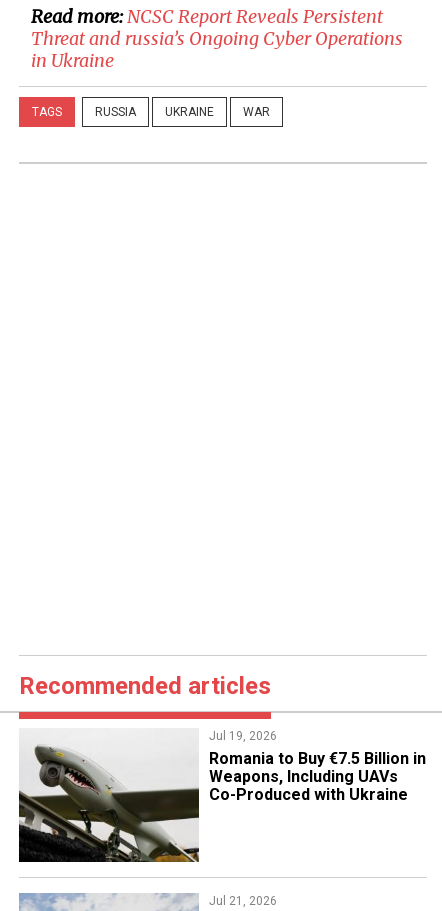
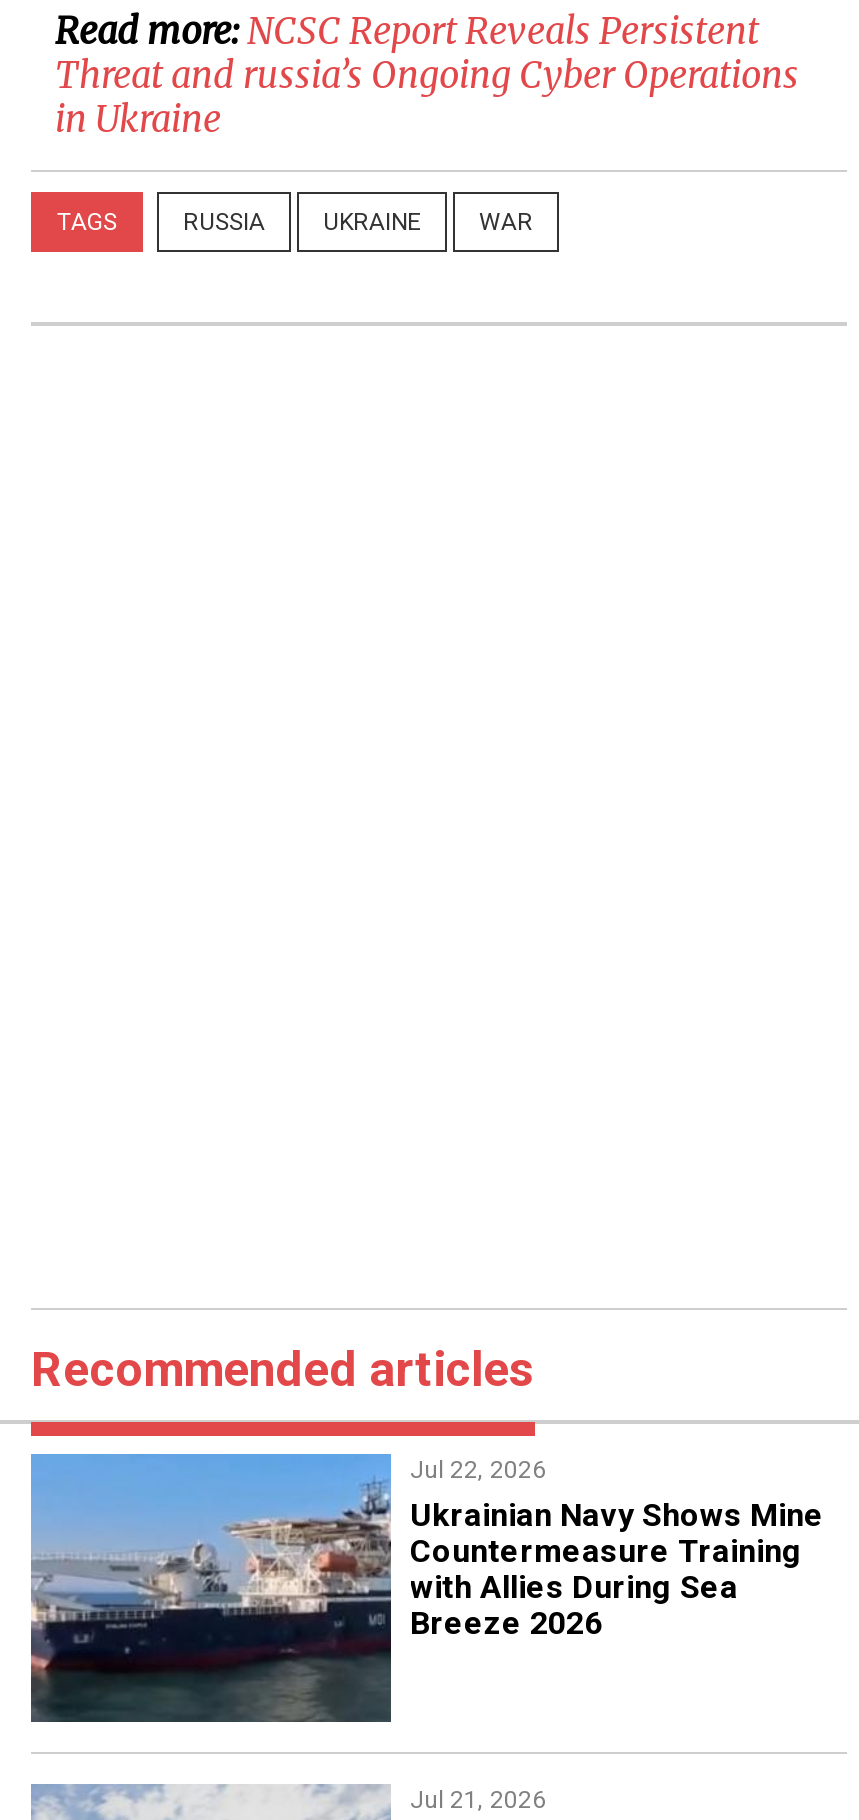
[18,728,425,863] [image] | Jul 19, 2026 | Romania to Buy €7.5 Billion in | Weapons, Including UAVs | Co-Produced with Ukraine -> [29,1452,824,1722] [image] | Jul 22, 2026 | Ukrainian Navy Shows Mine | Countermeasure Training | with Allies During Sea | Breeze 2026

